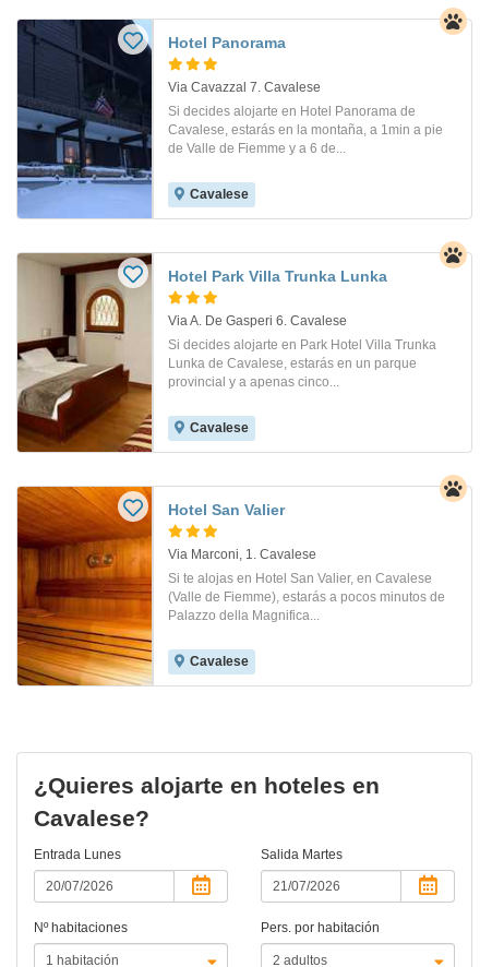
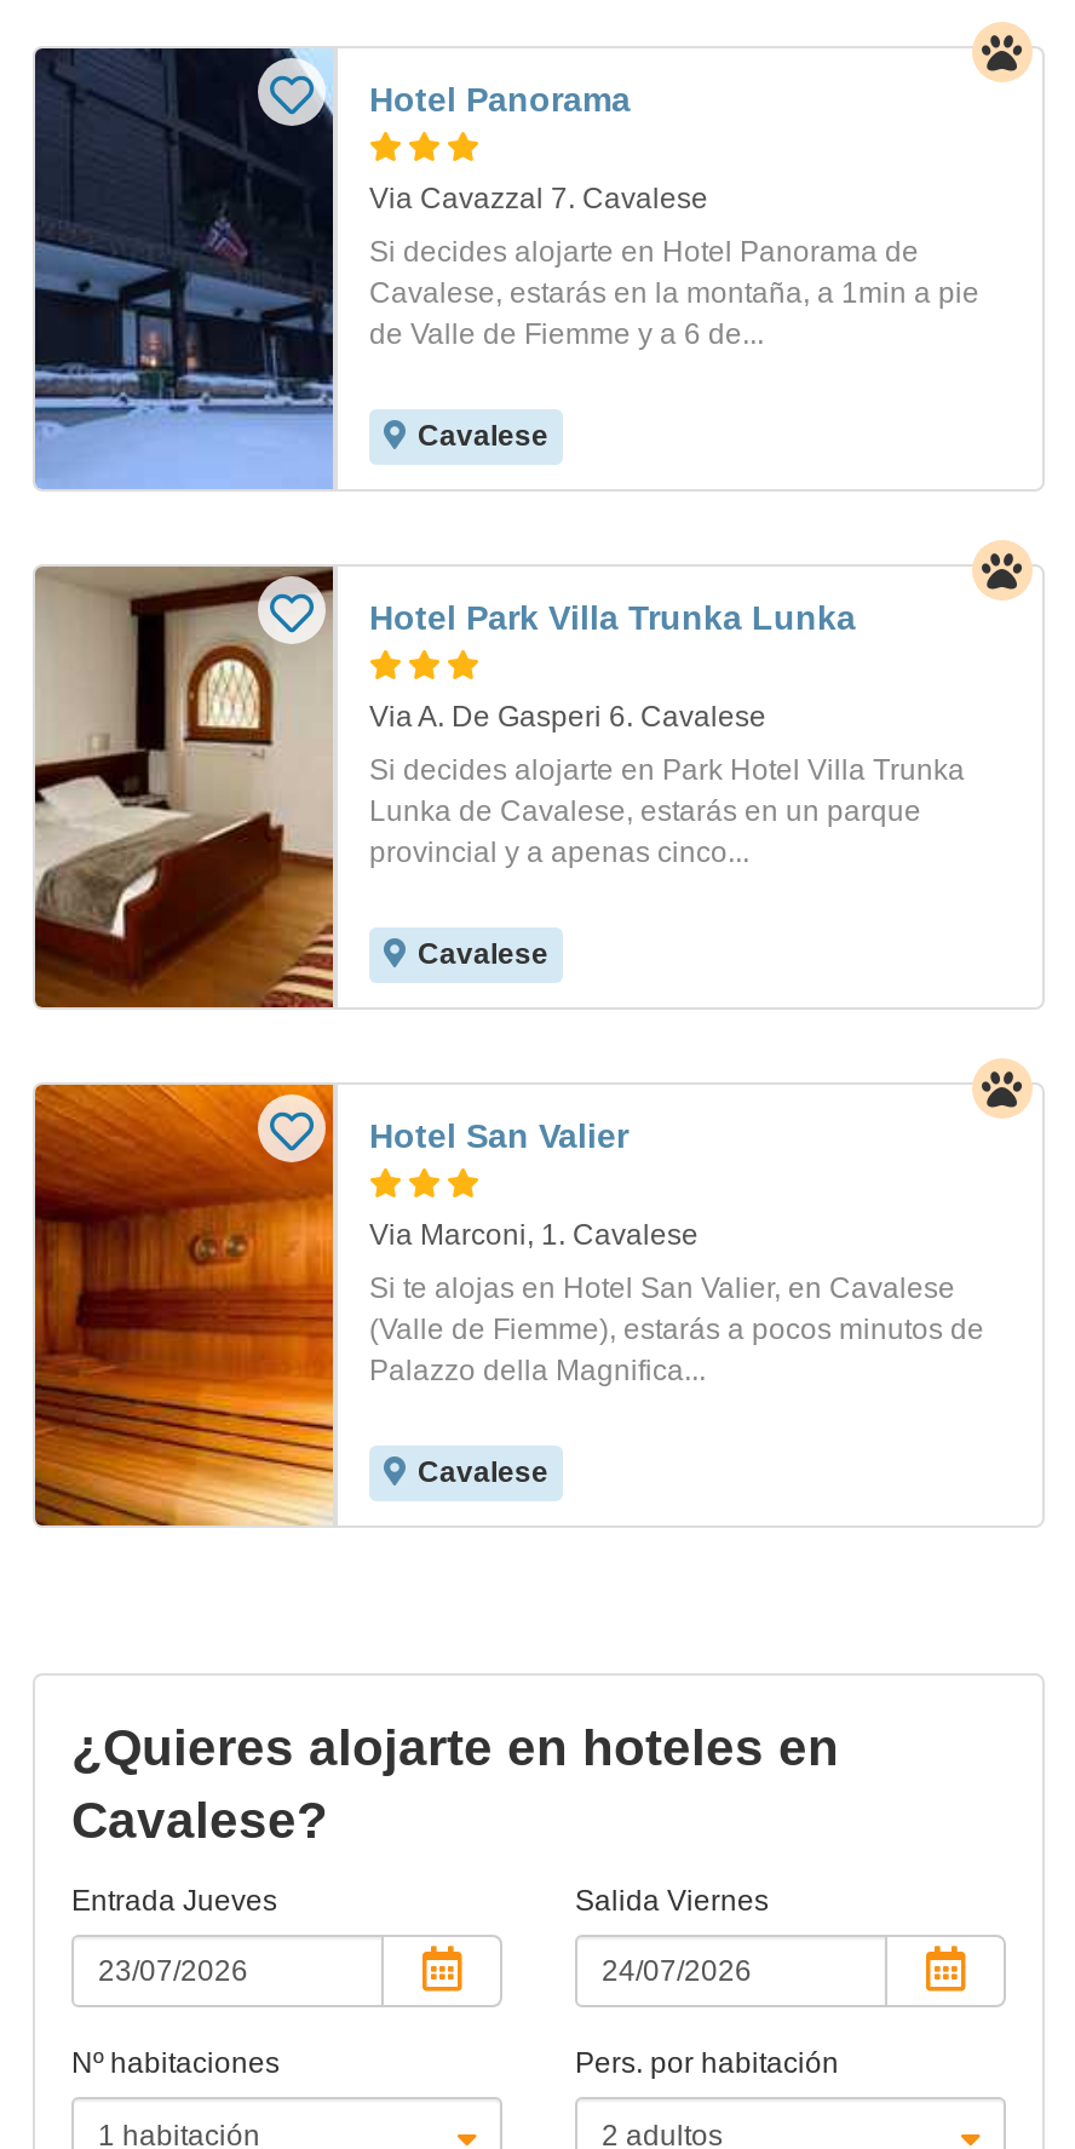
[34,847,121,862] Entrada Lunes -> [71,1884,277,1918] Entrada Jueves
[261,847,343,862] Salida Martes -> [575,1884,769,1918] Salida Viernes

